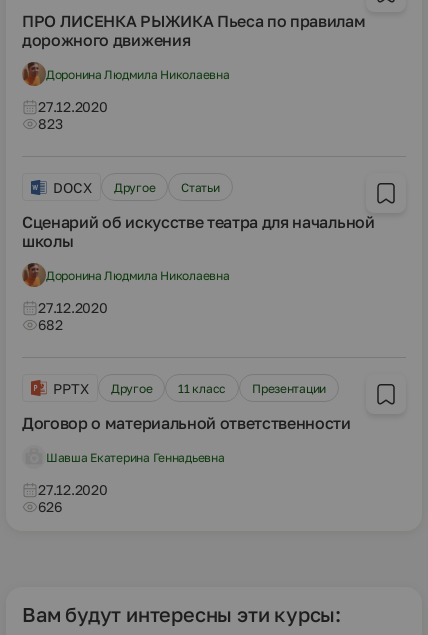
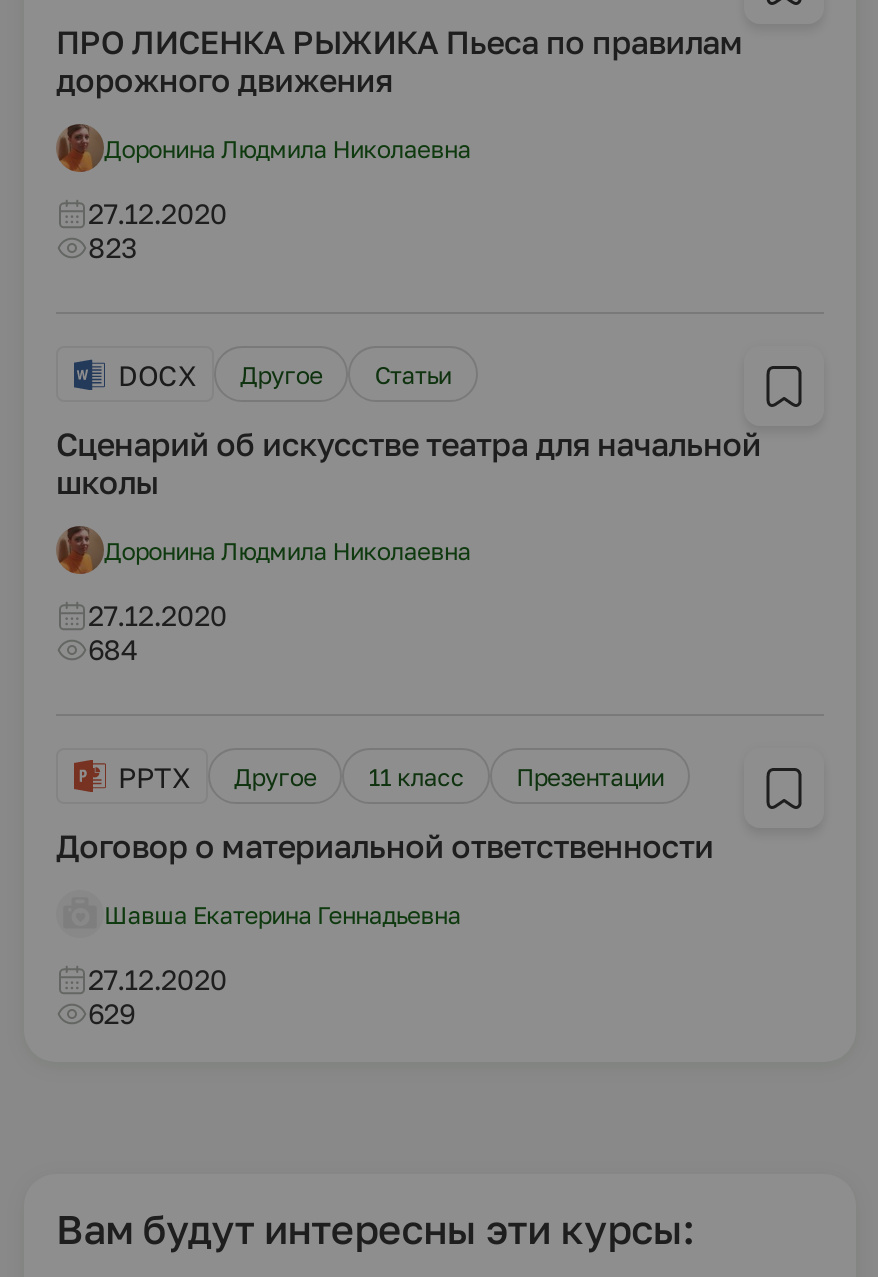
[38,316,62,333] 682 -> [88,632,139,666] 684
[38,498,61,515] 626 -> [88,996,135,1030] 629

